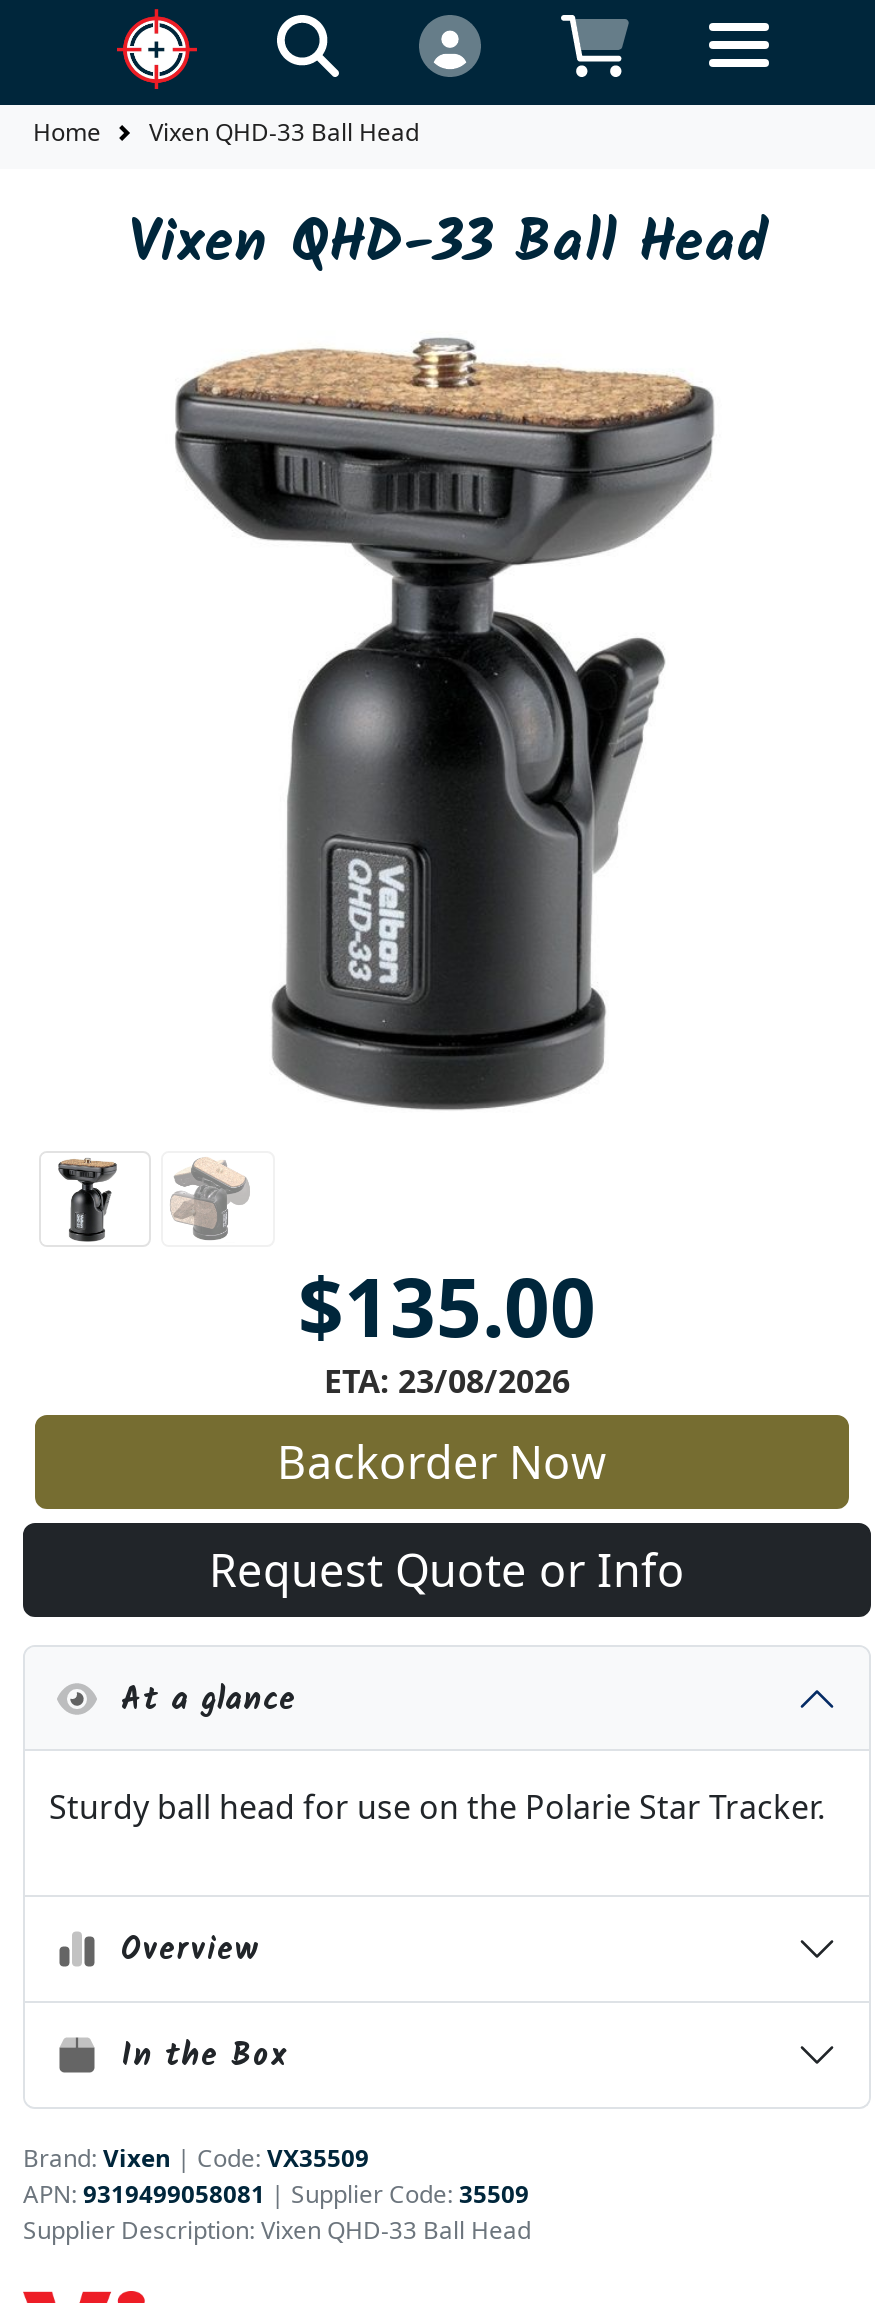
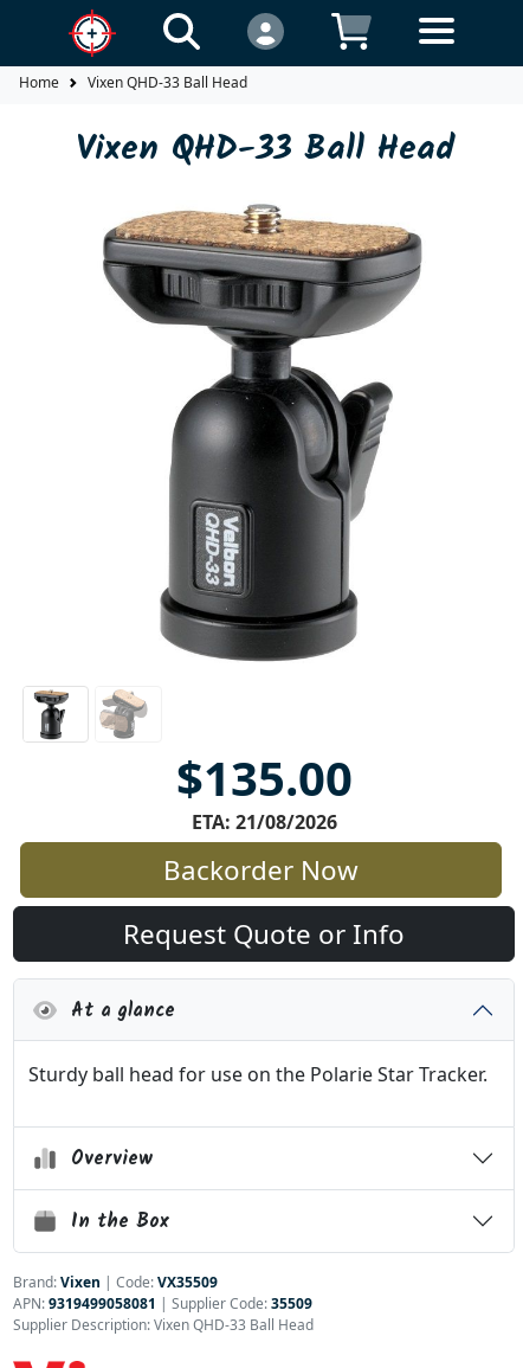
[324,1360,570,1404] ETA: 23/08/2026 -> [191,809,337,835] ETA: 21/08/2026

